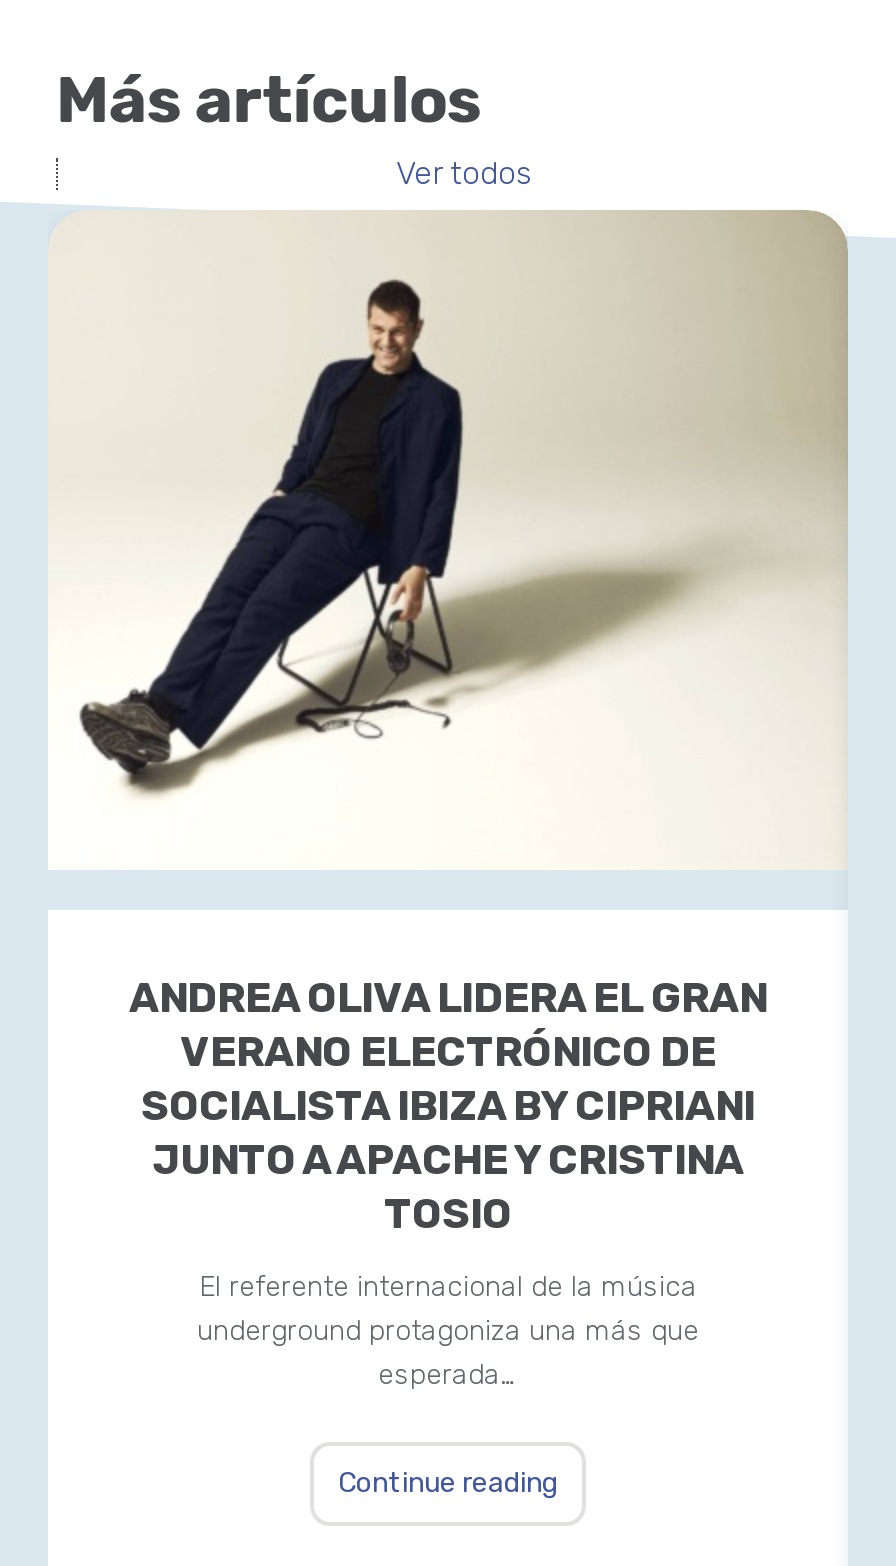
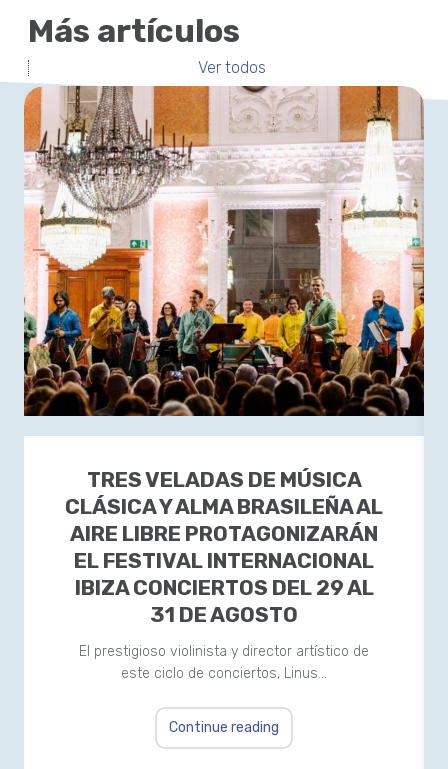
[48,210,848,868] [image] -> [23,85,425,417] [image]
[129,971,767,1237] ANDREA OLIVA LIDERA EL GRAN | VERANO ELECTRÓNICO DE | SOCIALISTA IBIZA BY CIPRIANI | JUNTO A APACHE Y CRISTINA | TOSIO -> [65,467,383,627] TRES VELADAS DE MÚSICA | CLÁSICA Y ALMA BRASILEÑA AL | AIRE LIBRE PROTAGONIZARÁN | EL FESTIVAL INTERNACIONAL | IBIZA CONCIERTOS DEL 29 AL | 31 DE AGOSTO
[197,1269,699,1391] El referente internacional de la música | underground protagoniza una más que | esperada… -> [79,643,369,682] El prestigioso violinista y director artístico de | este ciclo de conciertos, Linus…

